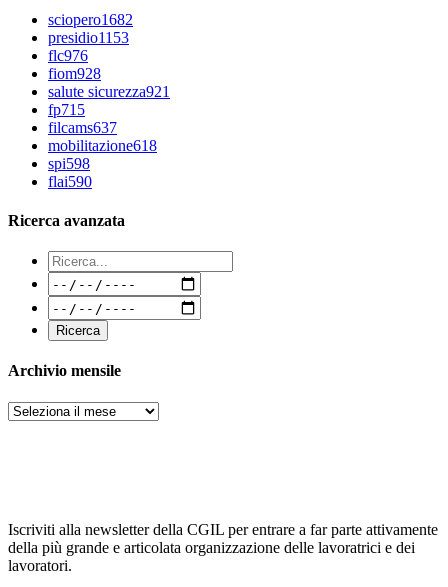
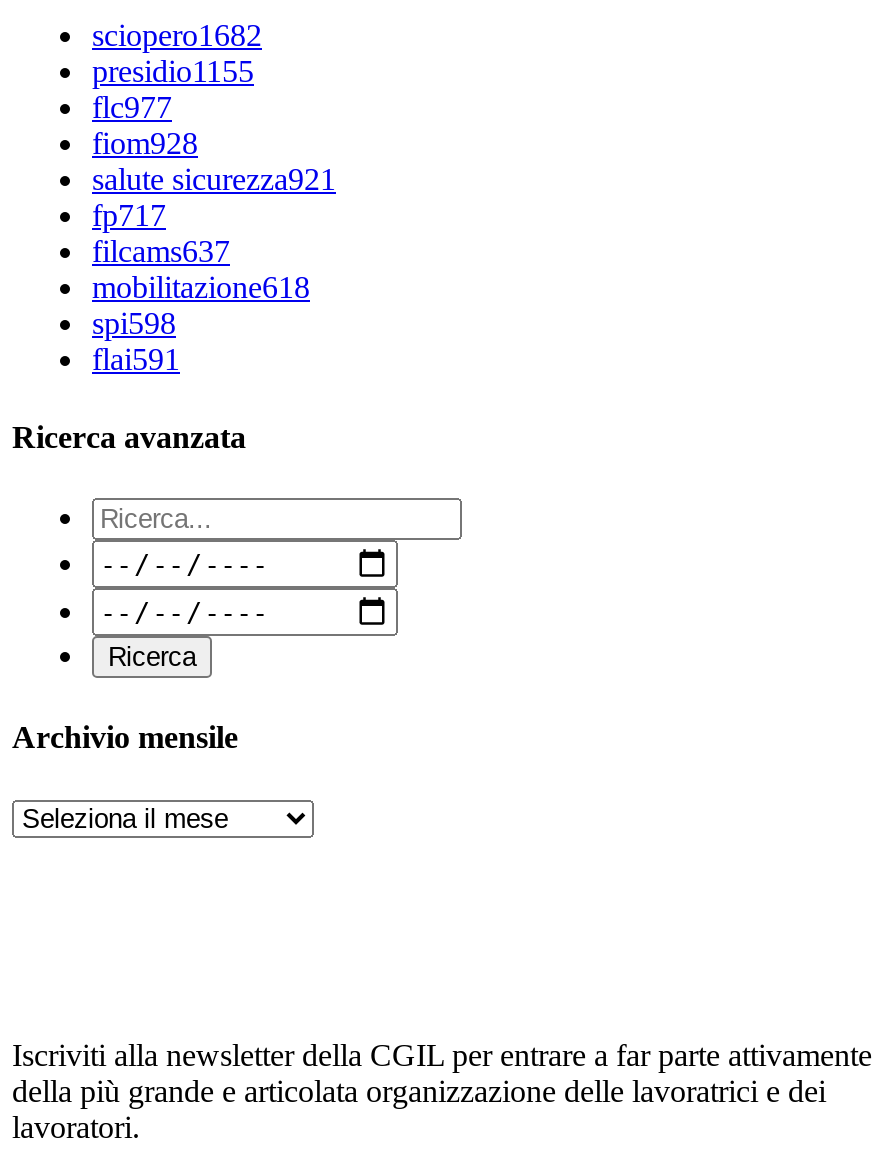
[48,29,129,46] presidio1153 -> [92,53,254,87] presidio1155
[48,47,88,64] flc976 -> [92,89,172,123] flc977
[48,101,85,118] fp715 -> [92,197,166,231] fp717
[48,173,92,190] flai590 -> [92,341,180,375] flai591

